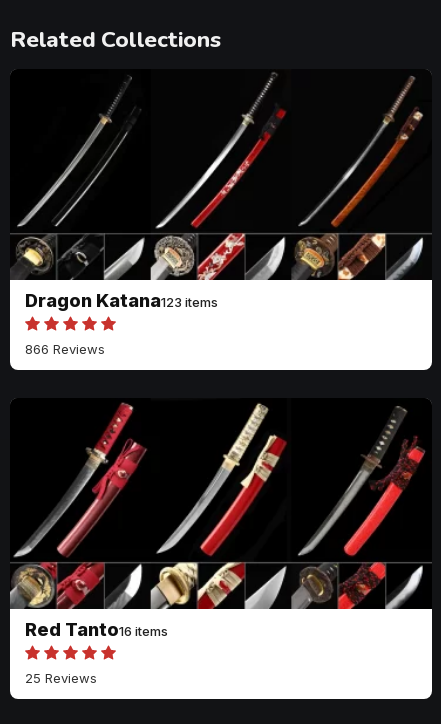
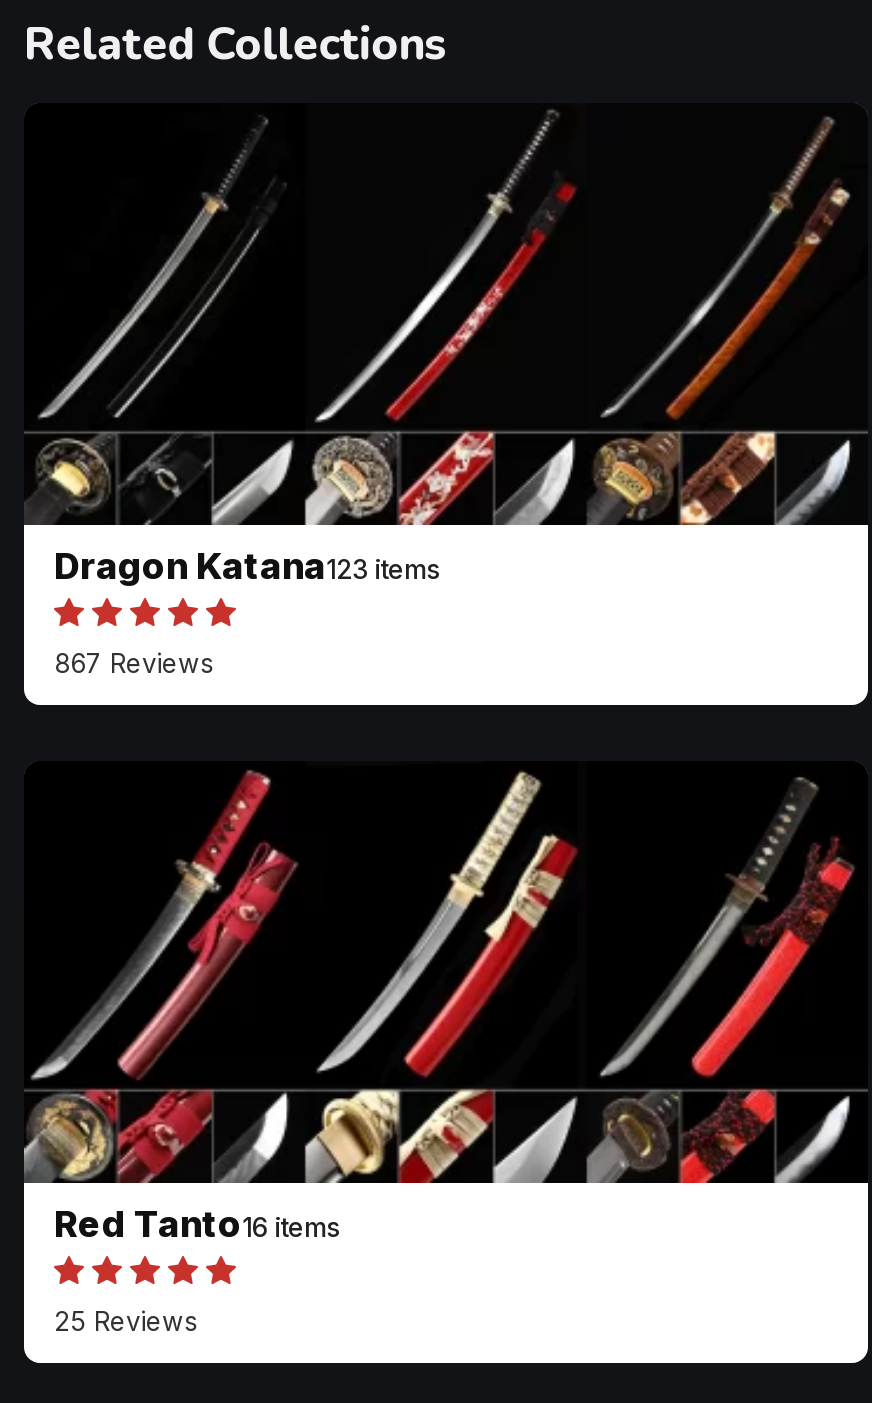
[25,341,105,357] 866 Reviews -> [54,647,214,679] 867 Reviews

